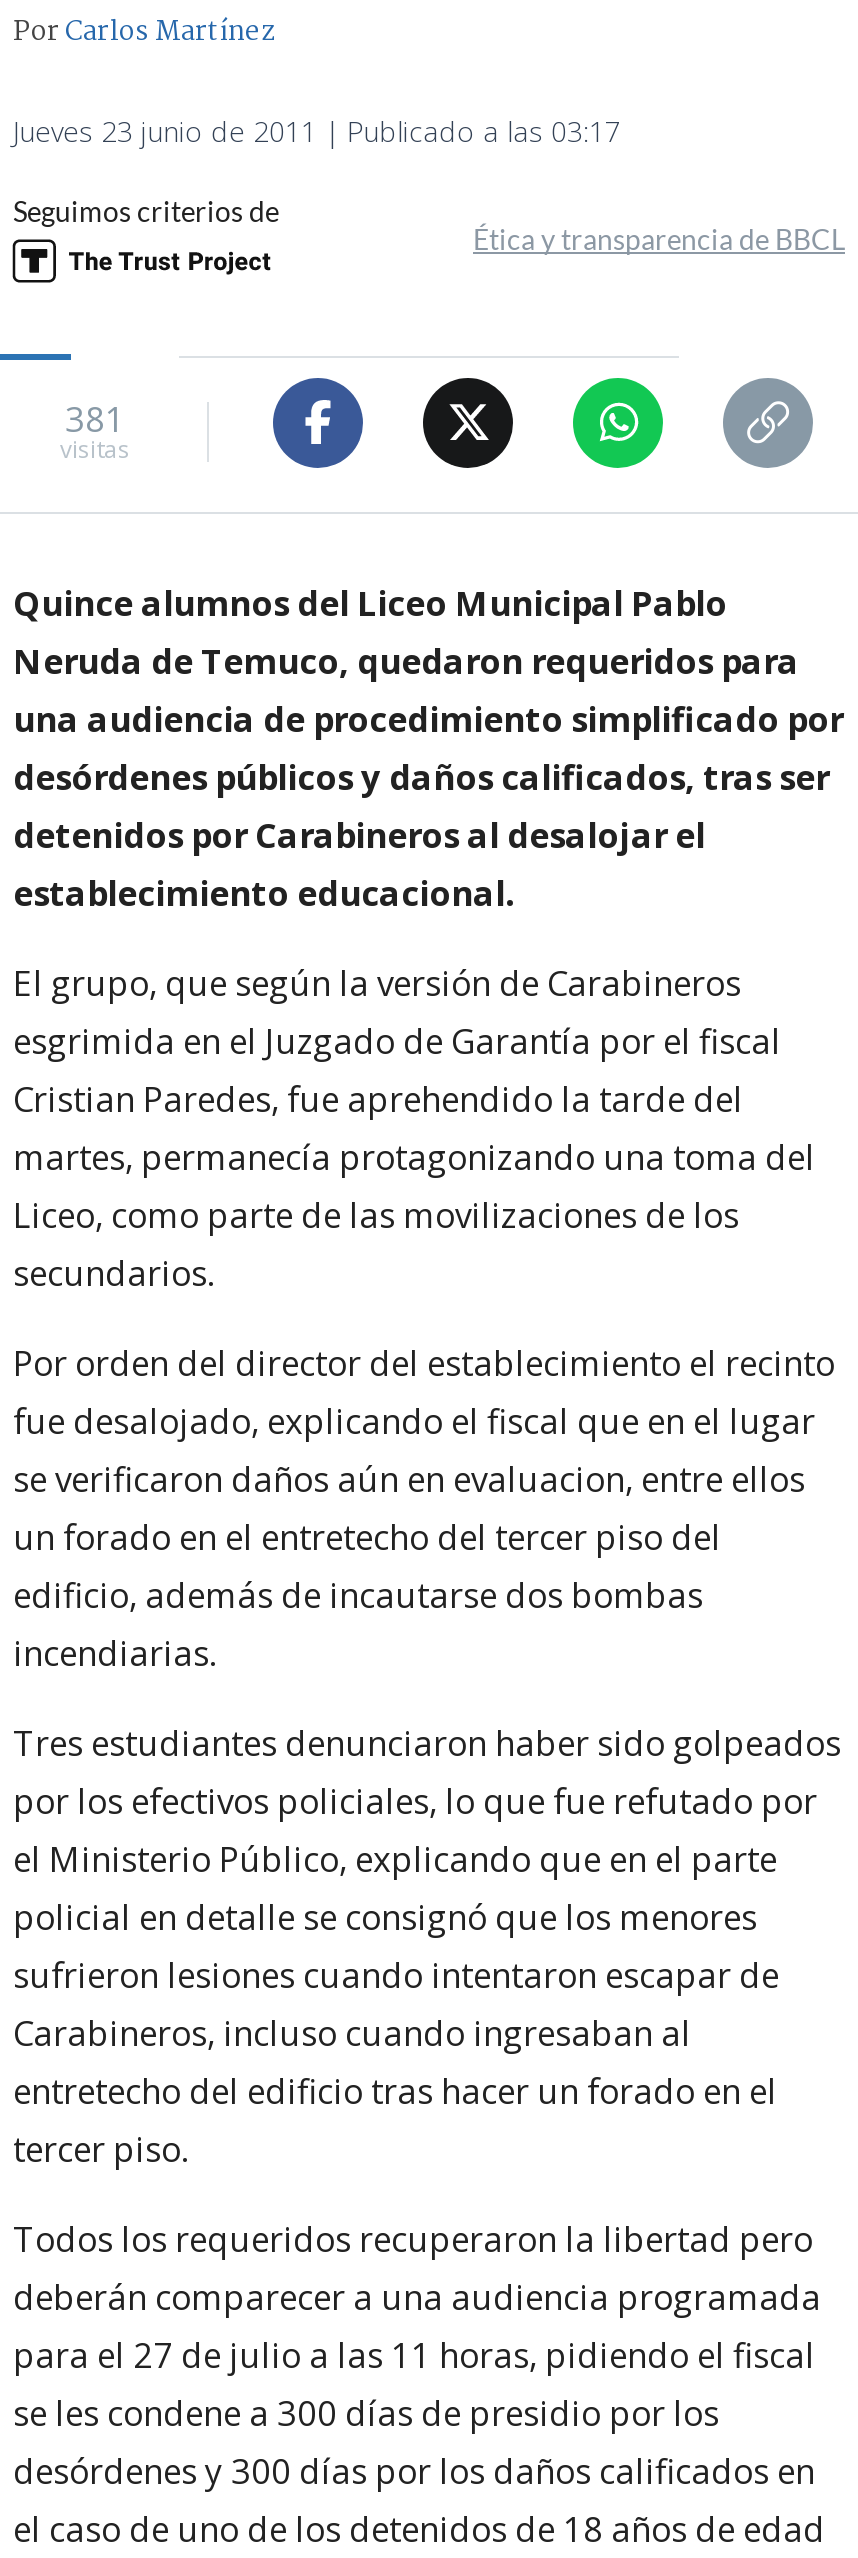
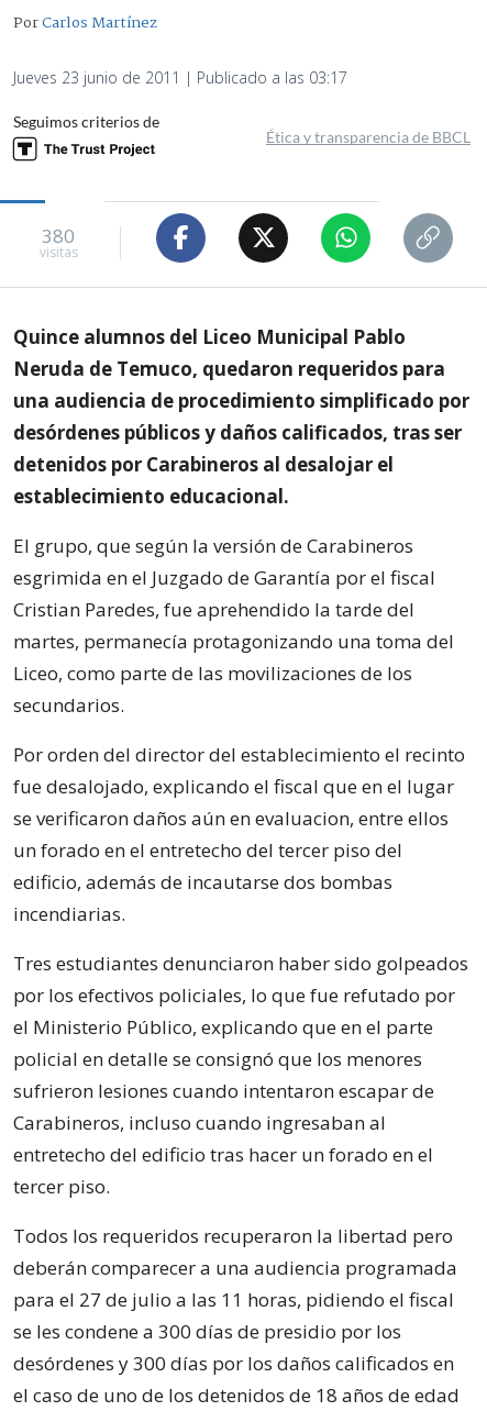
[65,397,125,443] 381 -> [42,223,75,249] 380

